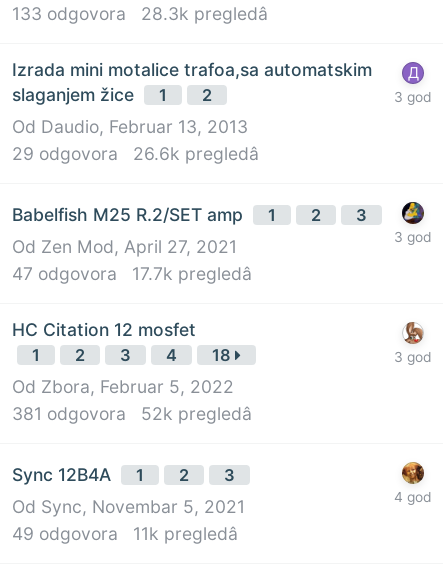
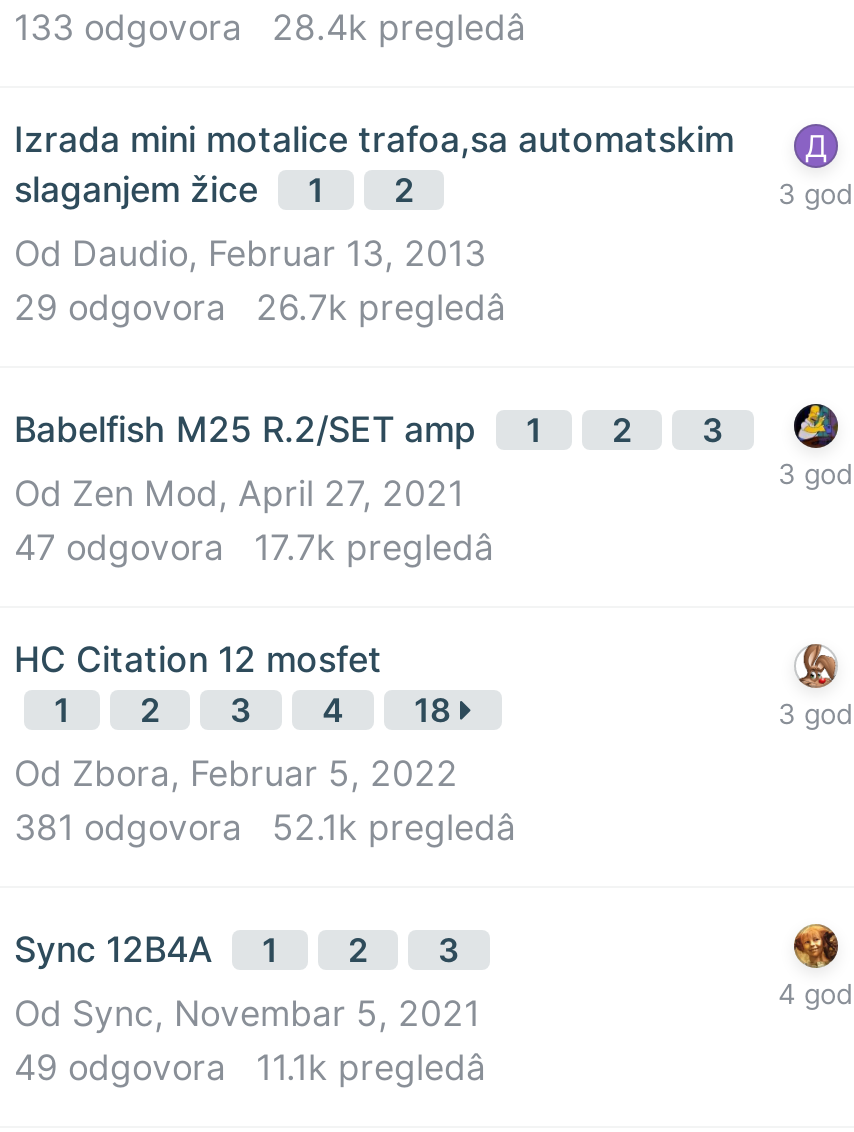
[12,3,268,24] 133 odgovora 28.3k pregledâ -> [14,5,526,47] 133 odgovora 28.4k pregledâ
[12,143,259,164] 29 odgovora 26.6k pregledâ -> [14,285,506,327] 29 odgovora 26.7k pregledâ
[12,403,252,424] 381 odgovora 52k pregledâ -> [14,805,516,847] 381 odgovora 52.1k pregledâ
[12,523,238,544] 49 odgovora 11k pregledâ -> [14,1045,486,1087] 49 odgovora 11.1k pregledâ

